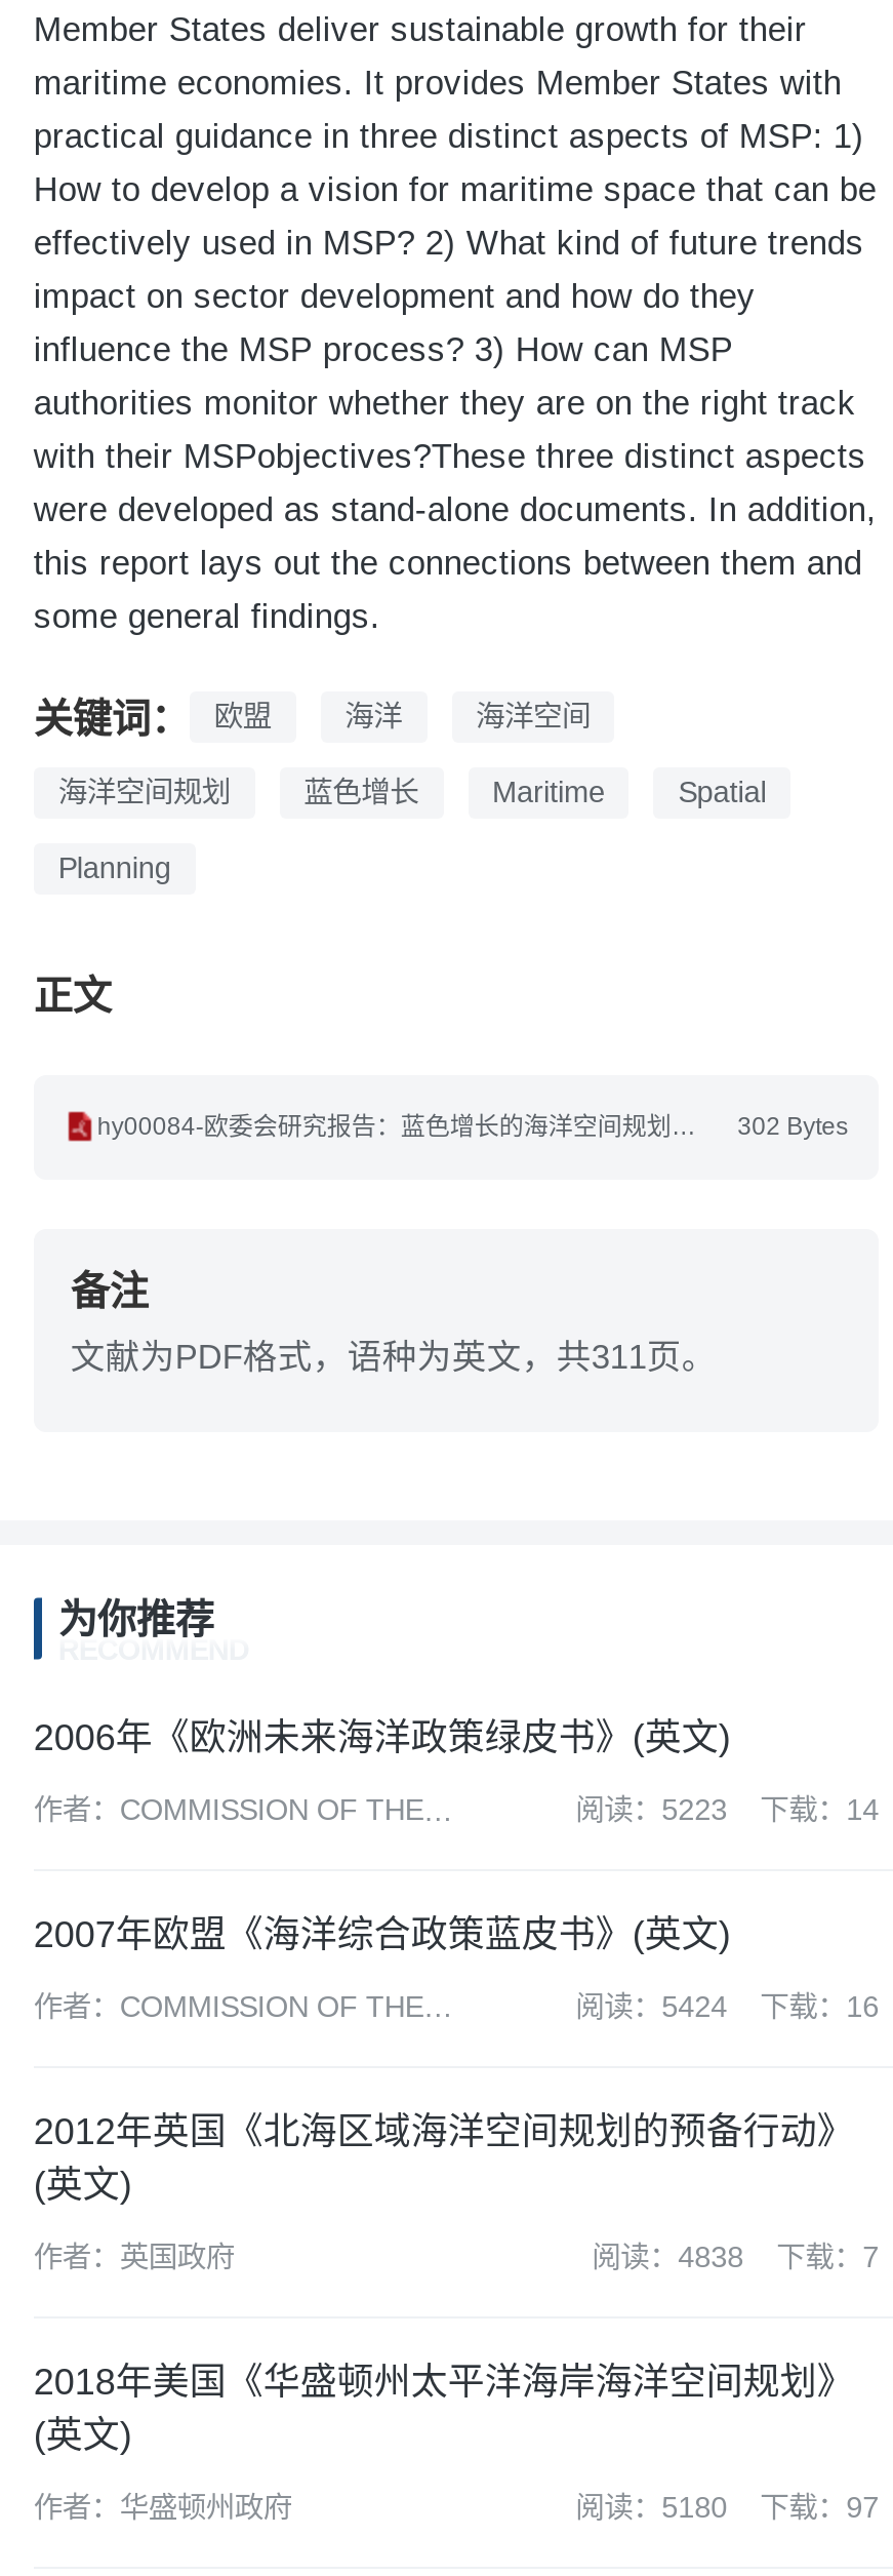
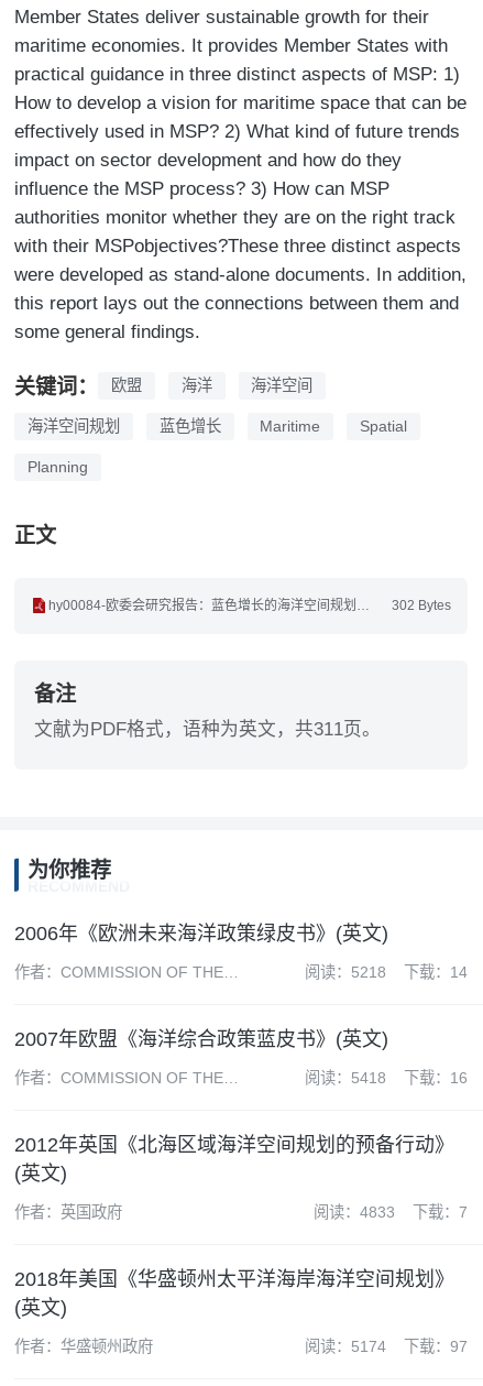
[576,1794,879,1827] 阅读：5223 下载：14 -> [305,964,468,981] 阅读：5218 下载：14
[576,1991,879,2023] 阅读：5424 下载：16 -> [305,1069,468,1087] 阅读：5418 下载：16
[592,2240,879,2273] 阅读：4838 下载：7 -> [314,1203,468,1221] 阅读：4833 下载：7
[576,2490,879,2523] 阅读：5180 下载：97 -> [305,1337,468,1355] 阅读：5174 下载：97

